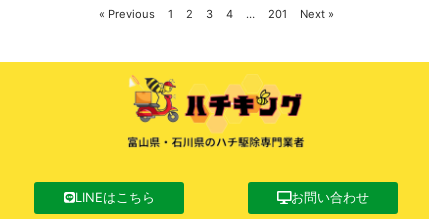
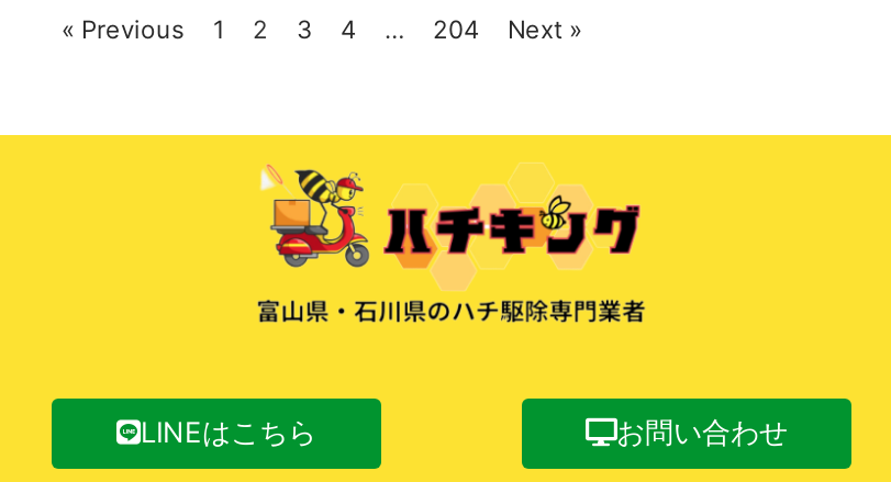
[267,7,286,21] 201 -> [433,14,479,44] 204

